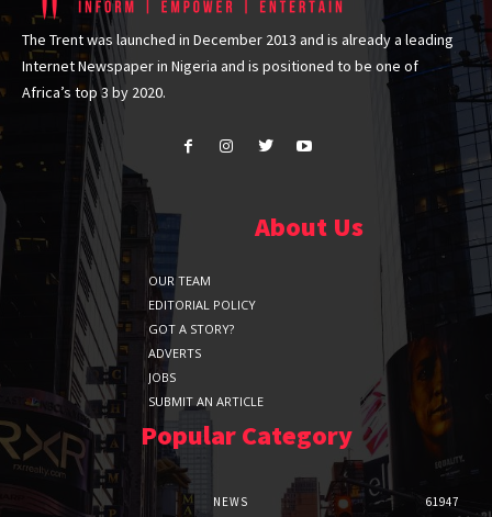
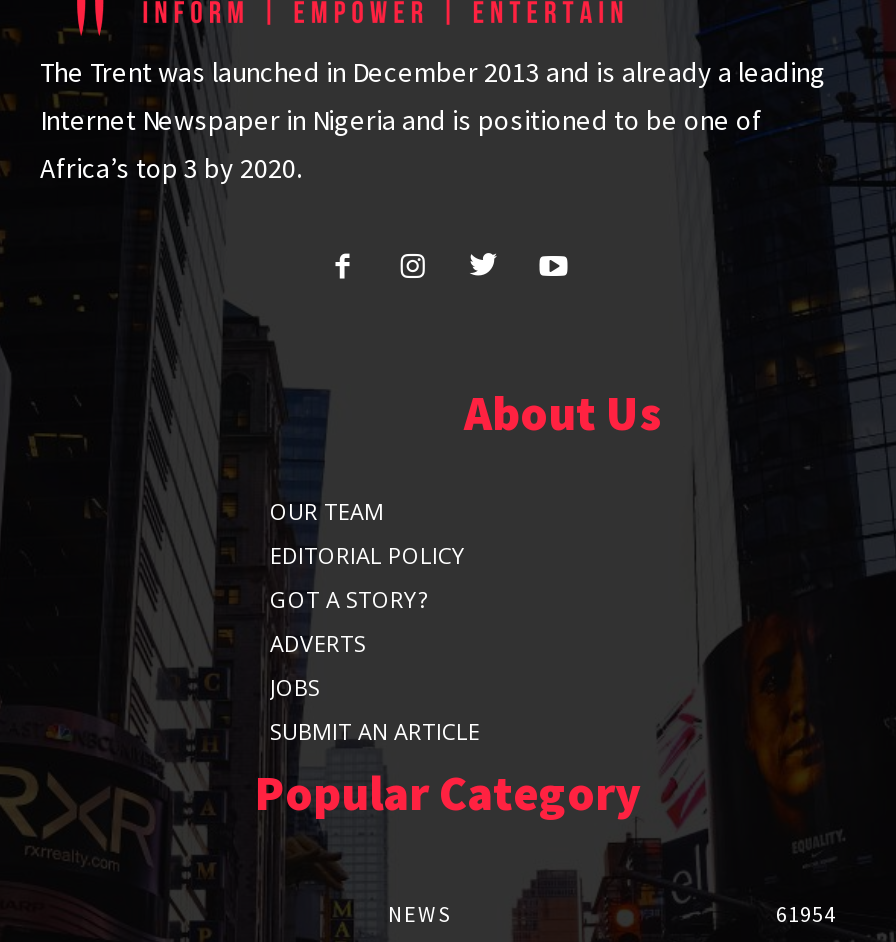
[426,494,459,509] 61947 -> [776,900,836,928] 61954

